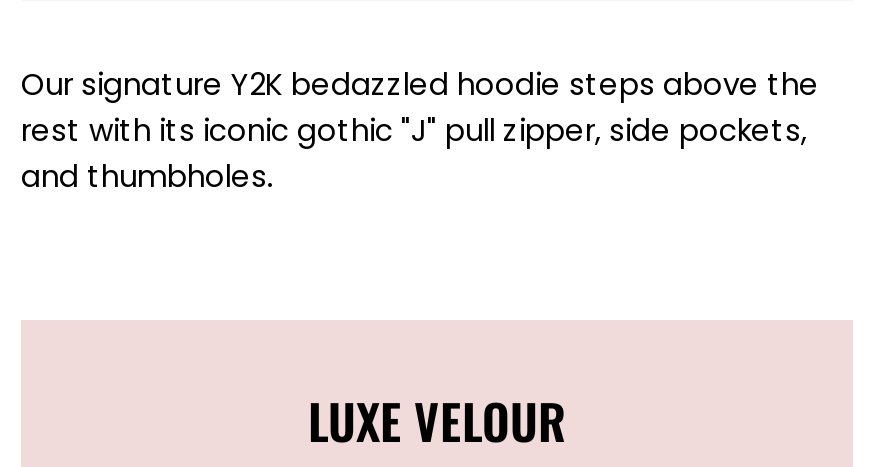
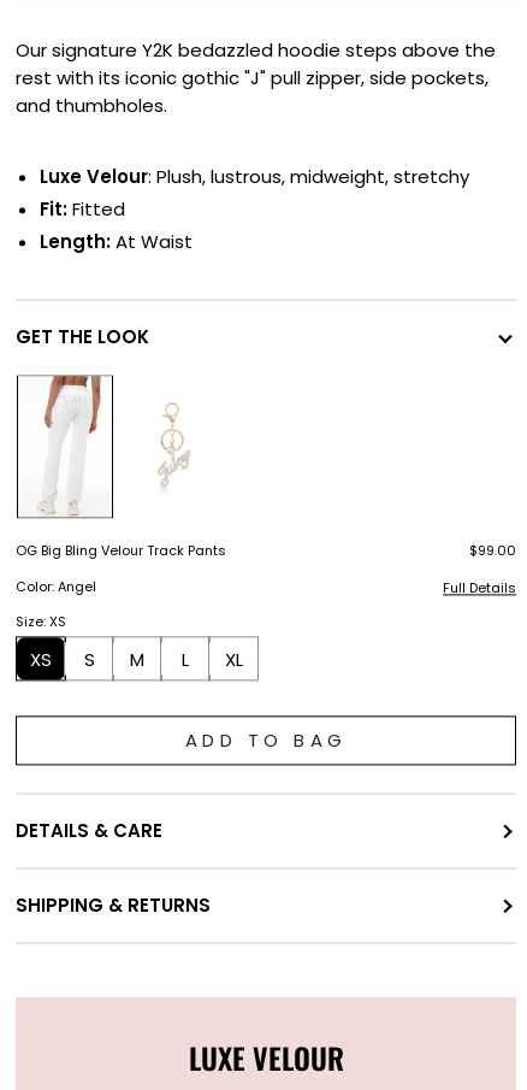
none -> [16,324,149,350] GET THE LOOK
none -> [16,375,516,753] [image] | OG Big Bling Velour Track Pants | $99.00 | Color: Angel | Full Details | Size: XS | XS | S | M | L | XL | ADD TO BAG
none -> [16,819,211,918] DETAILS & CARE | SHIPPING & RETURNS
none -> [40,165,469,254] Luxe Velour: Plush, lustrous, midweight, stretchy | Fit: Fitted | Length: At Waist

